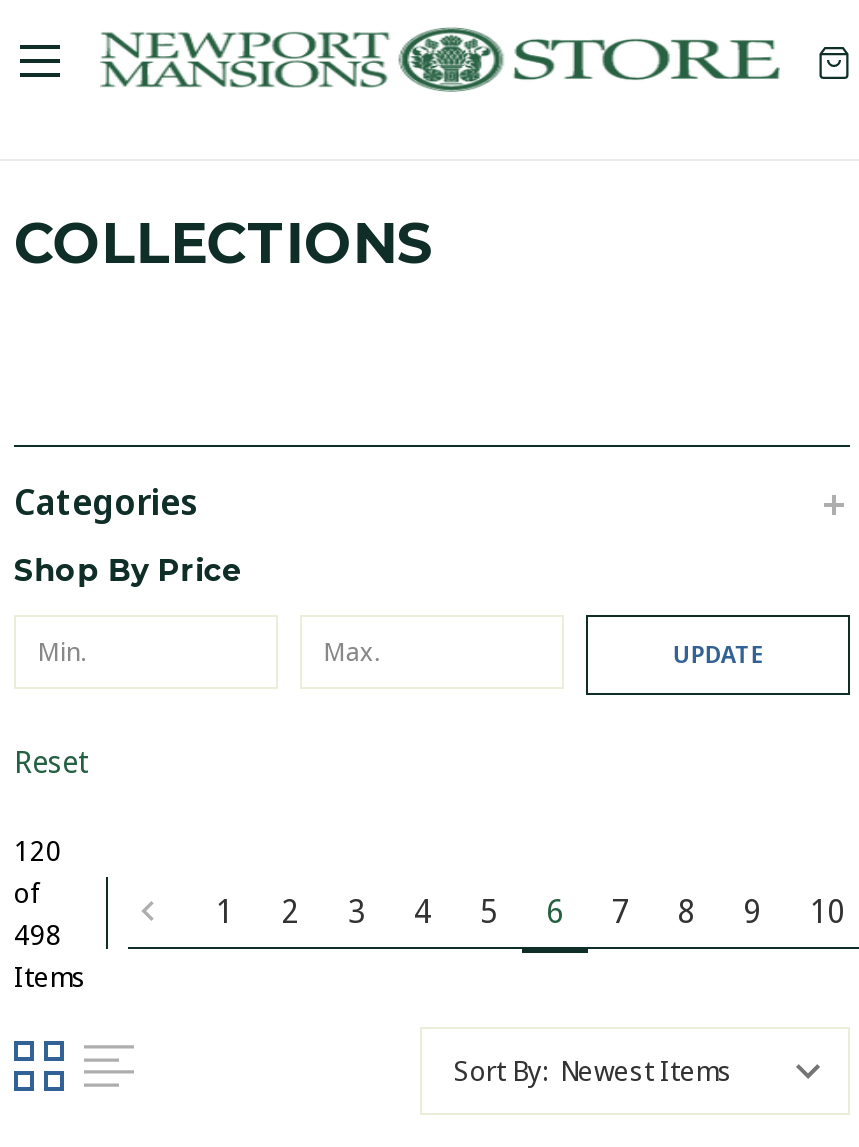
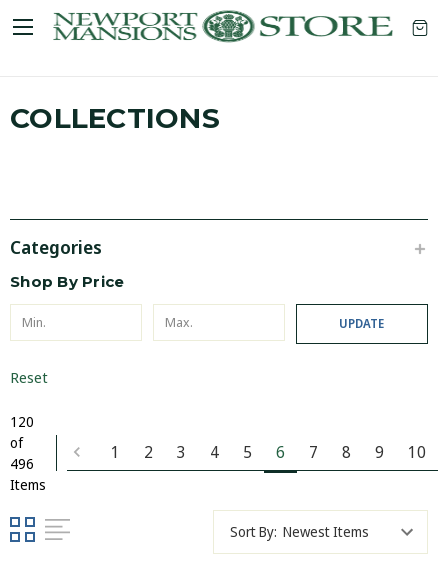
[14,915,62,953] 498 -> [10,454,34,473] 496

